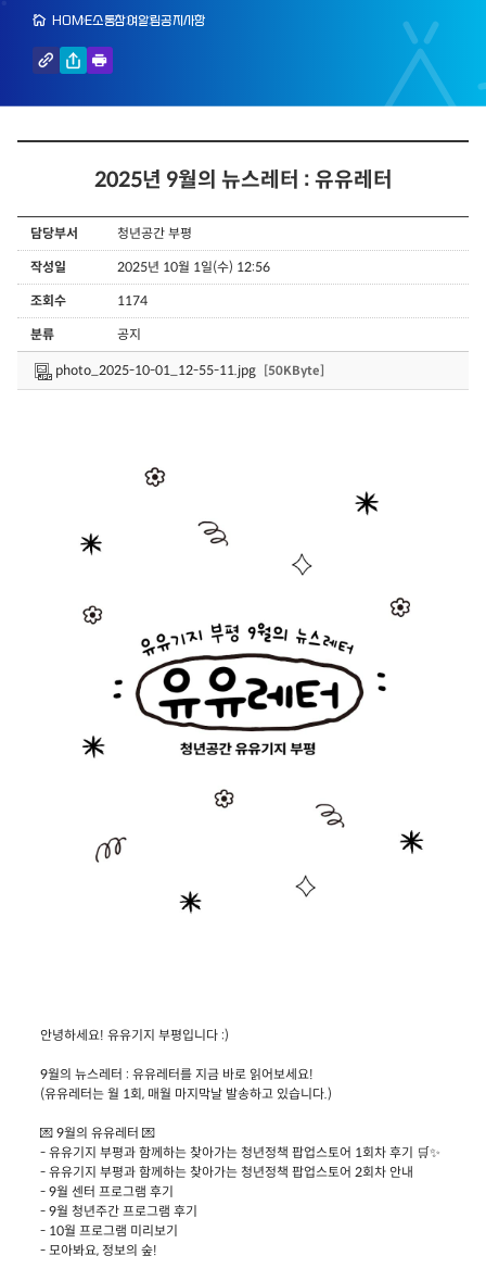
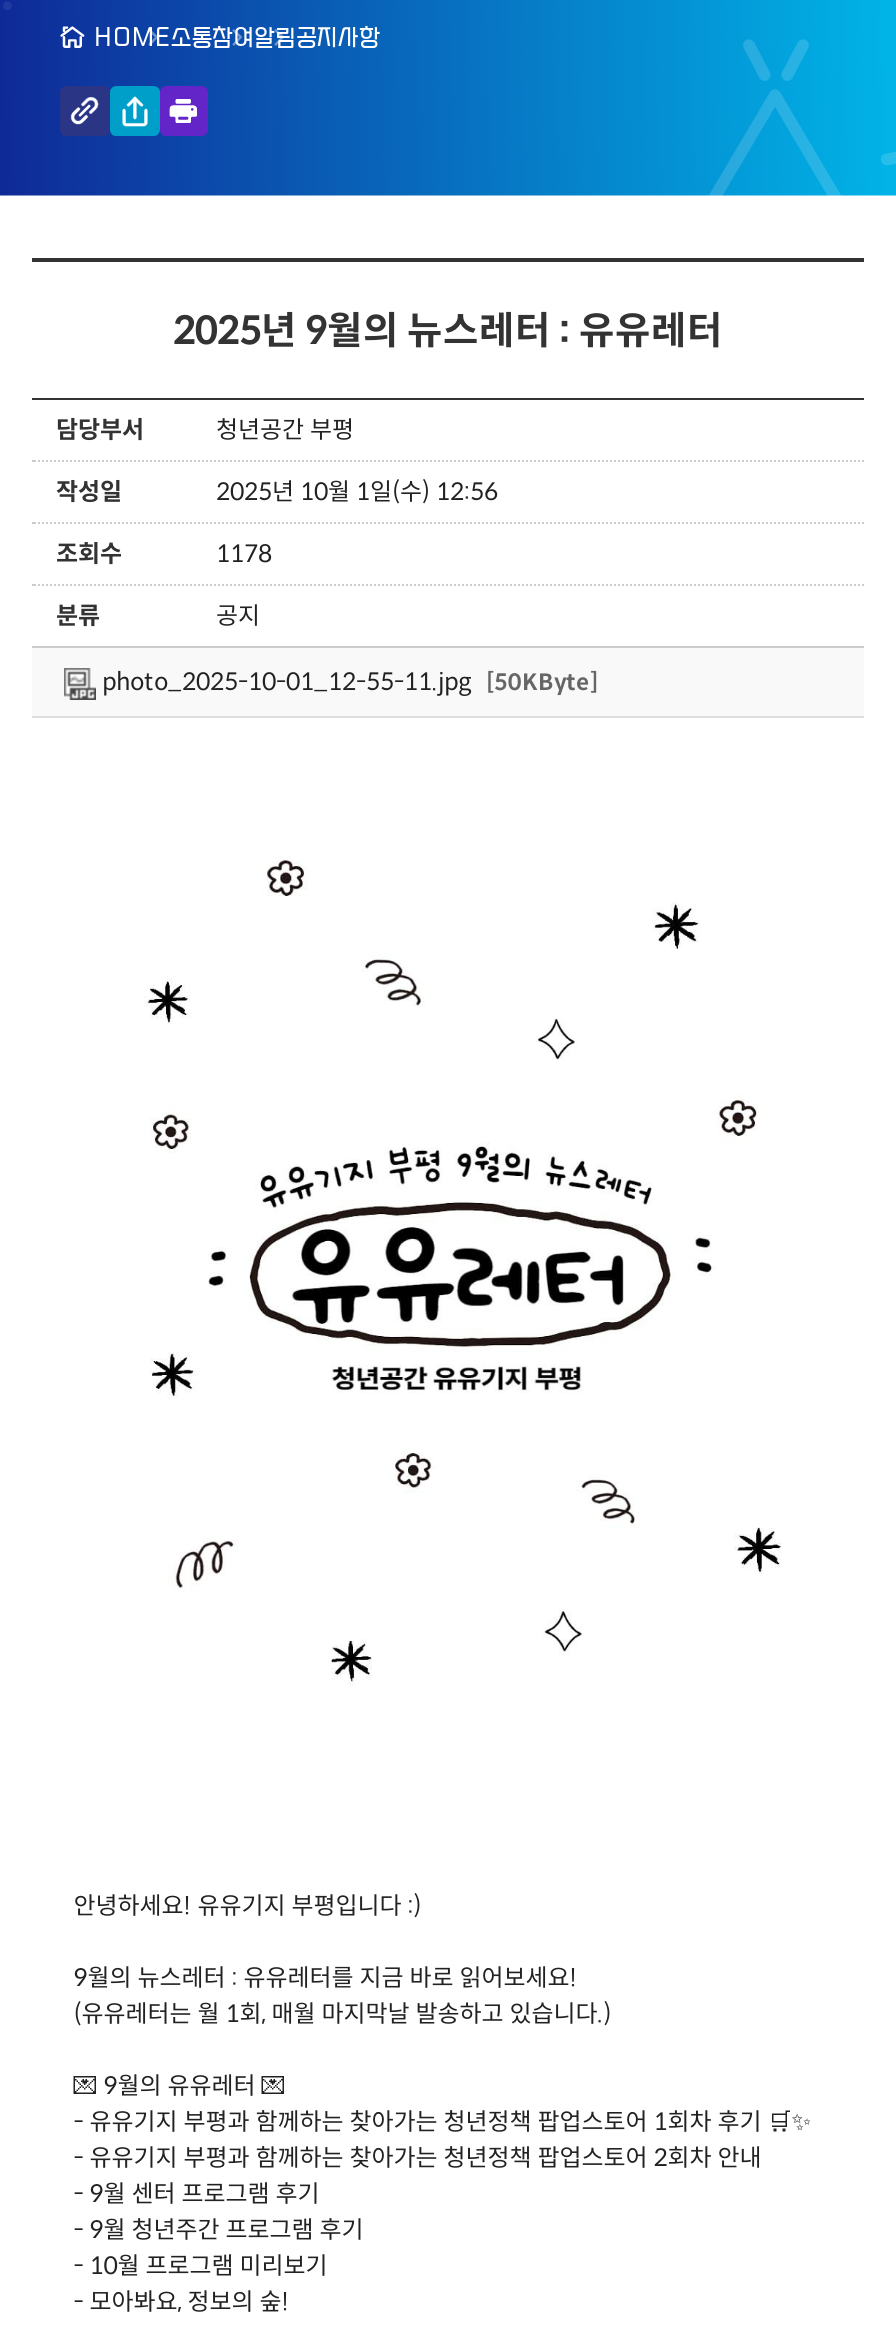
[117,292,148,308] 1174 -> [216,538,272,568] 1178

